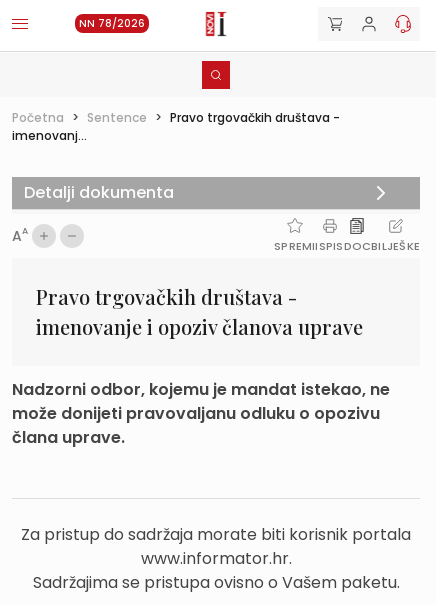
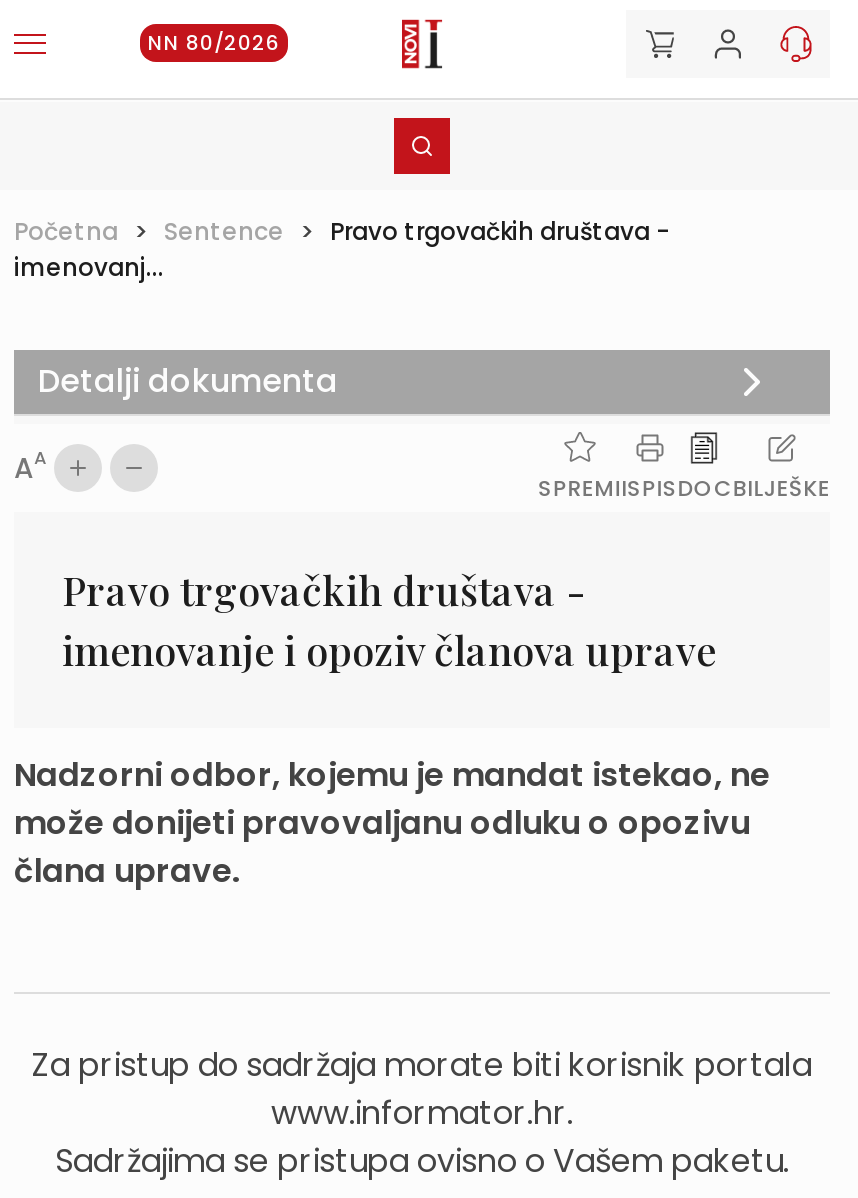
[79,16,145,31] NN 78/2026 -> [148,28,280,58] NN 80/2026

